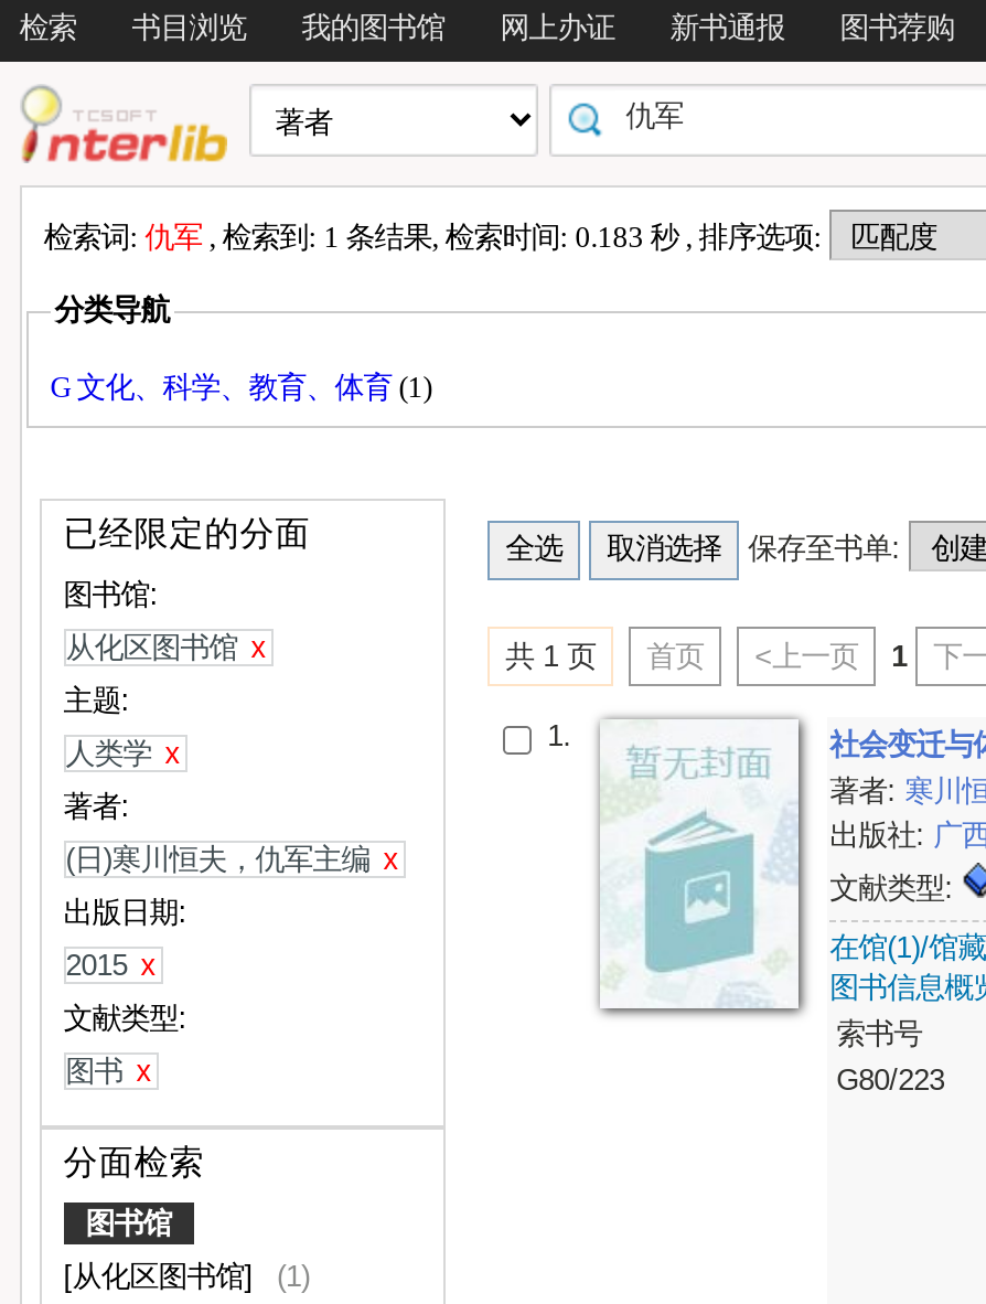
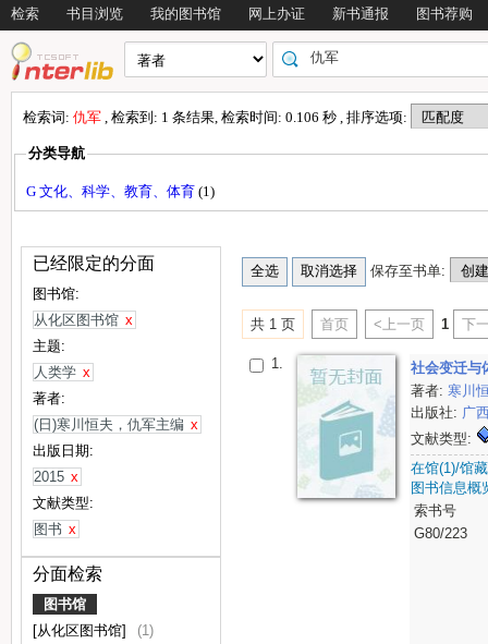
[44,221,829,254] 检索词:仇军, 检索到: 1 条结果, 检索时间: 0.183 秒 , 排序选项: -> [23,109,410,125] 检索词:仇军, 检索到: 1 条结果, 检索时间: 0.106 秒 , 排序选项:

